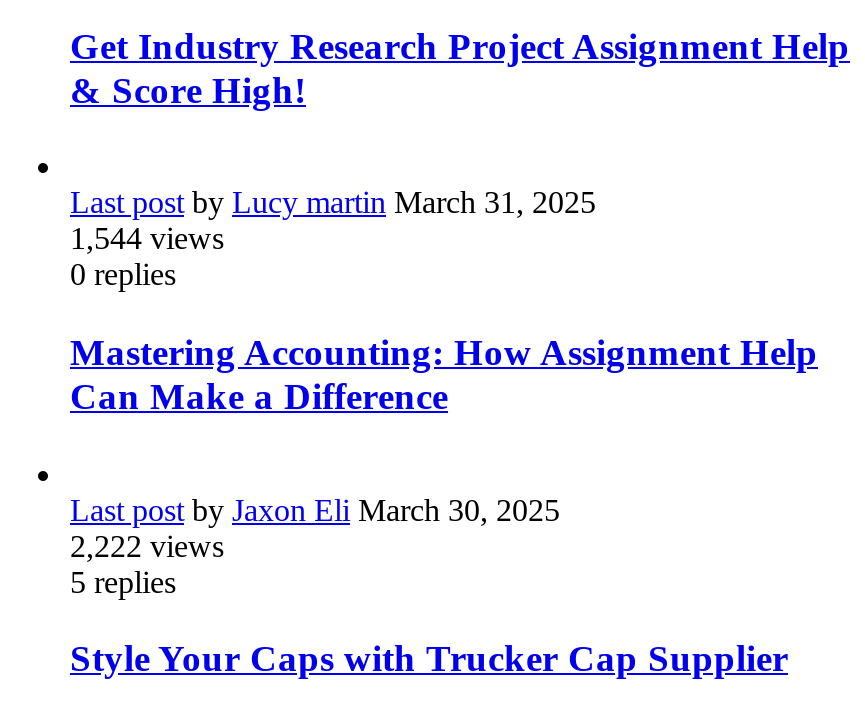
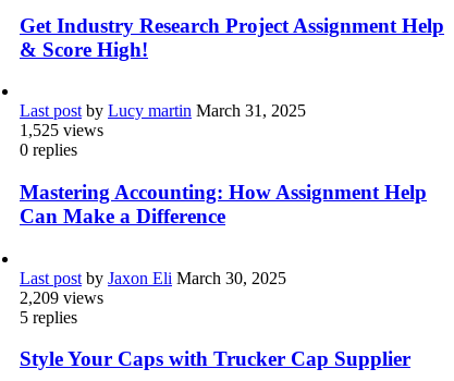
[70,222,224,256] 1,544 views -> [20,121,103,140] 1,525 views
[70,529,224,563] 2,222 views -> [20,288,103,307] 2,209 views

